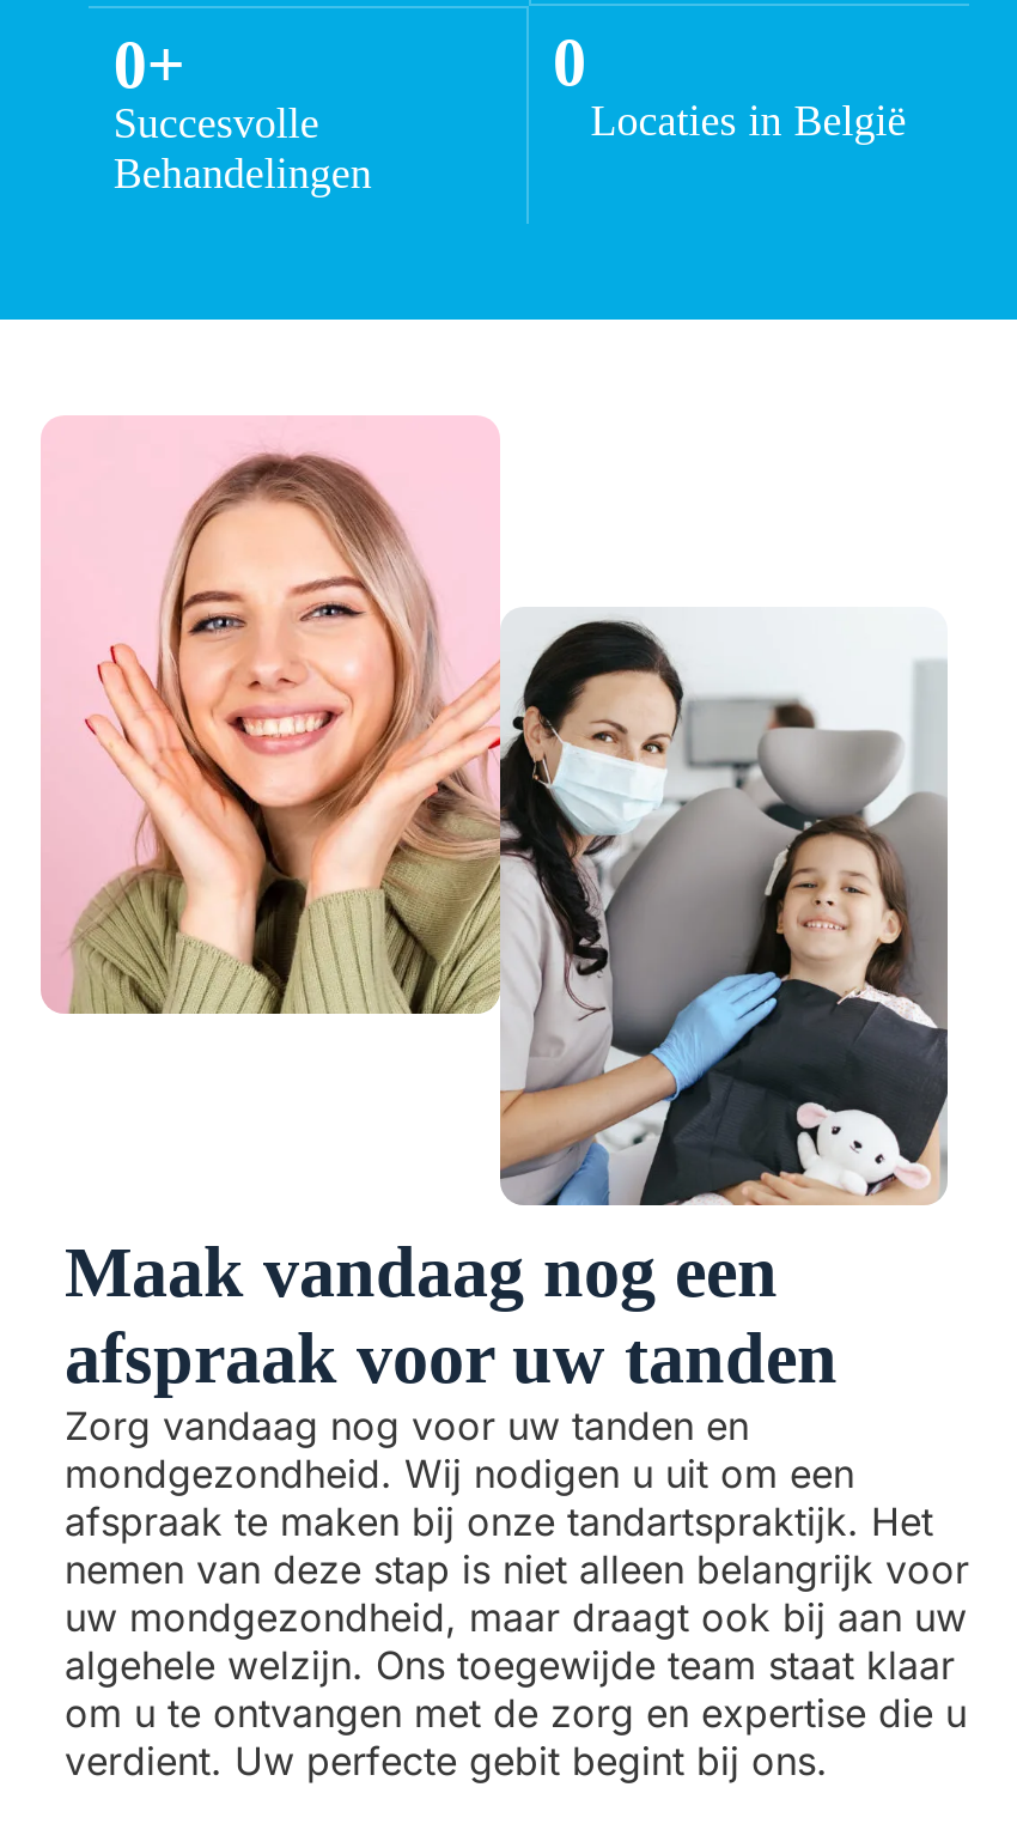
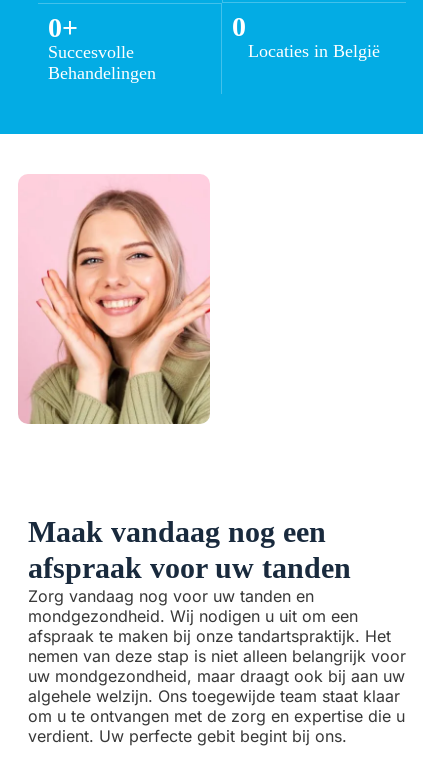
[498,612,950,1208] [image] -> none

